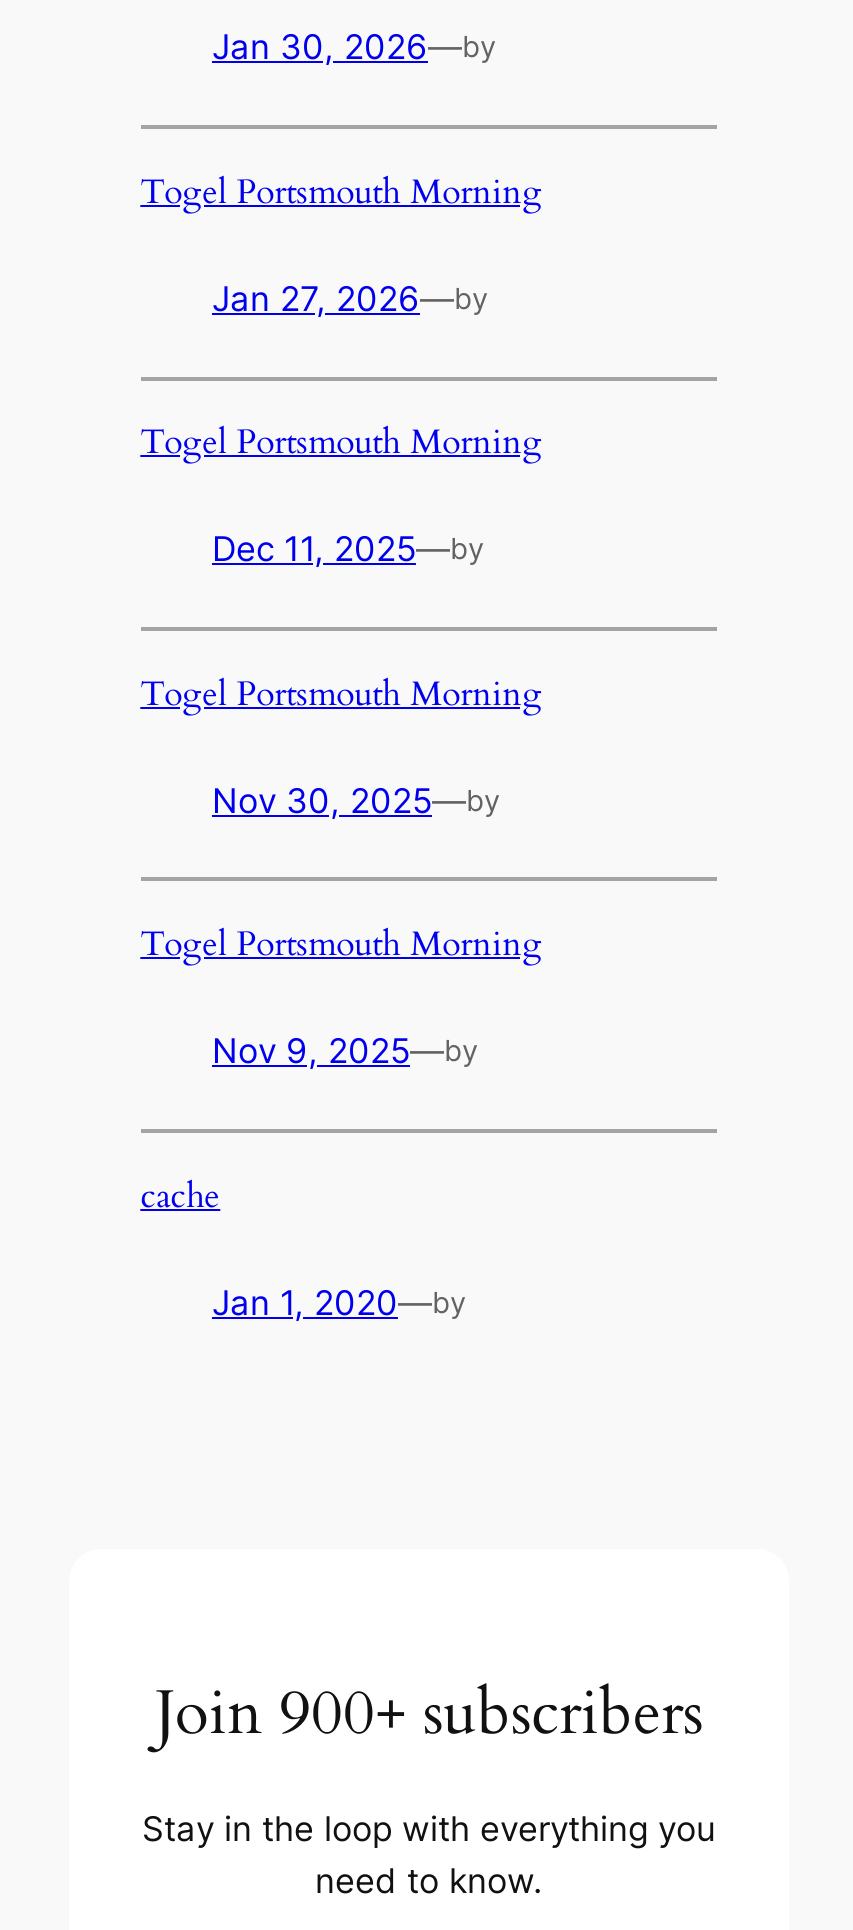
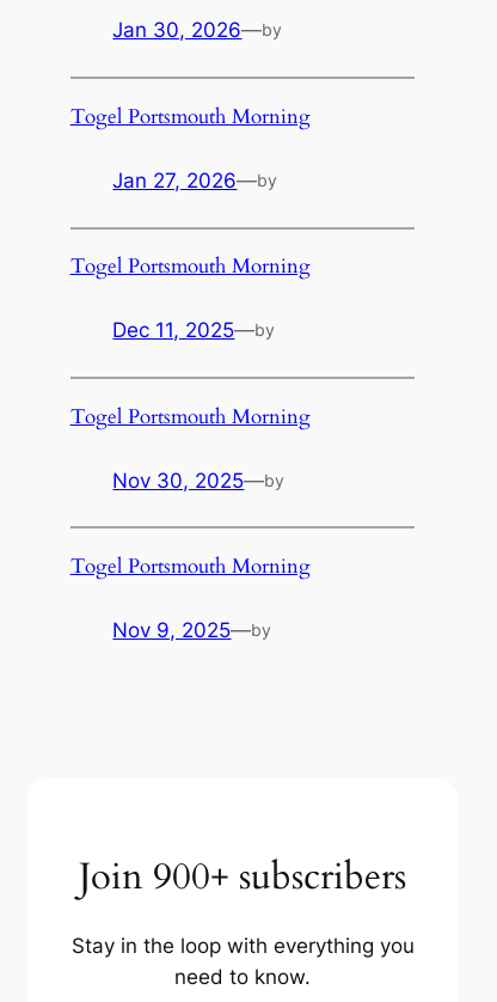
[140,1173,466,1322] cache | Jan 1, 2020—by -> none

